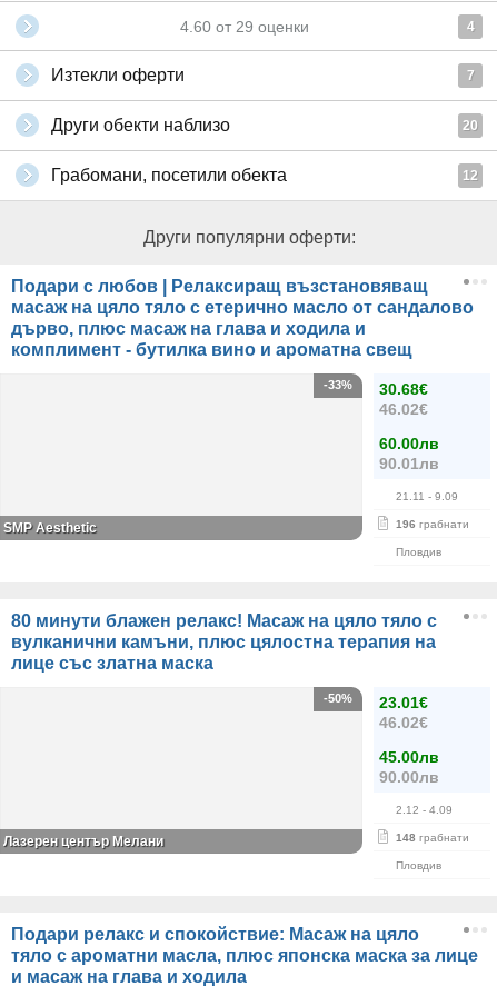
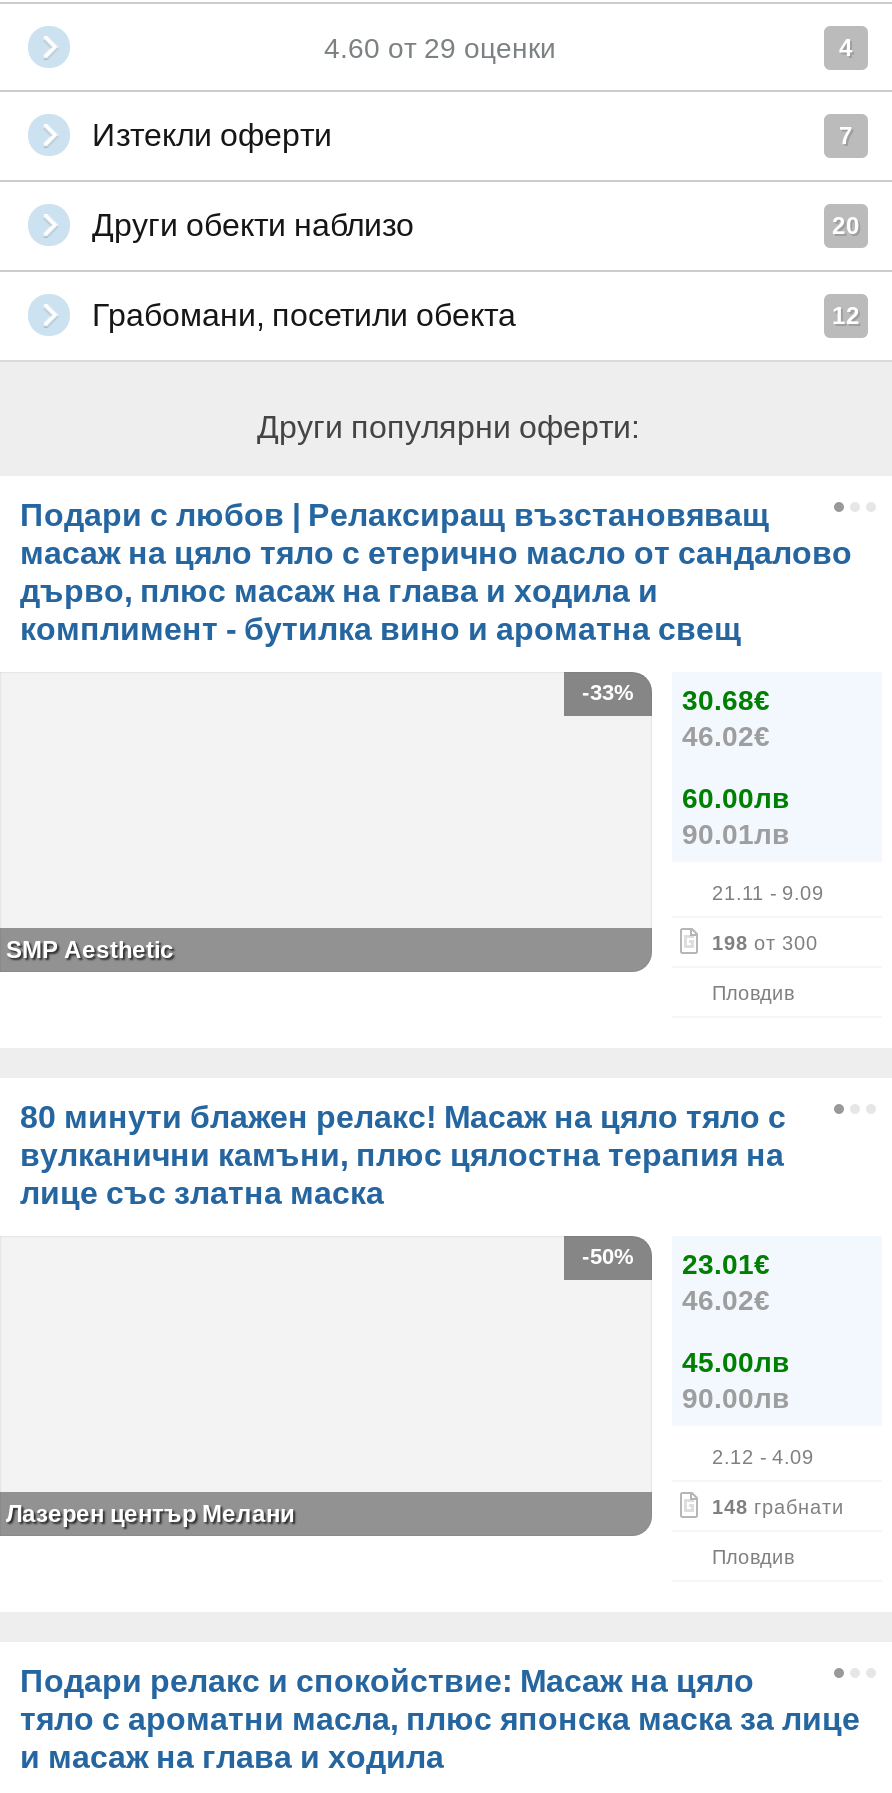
[396,518,469,530] 196 грабнати -> [712,932,818,954] 198 от 300

